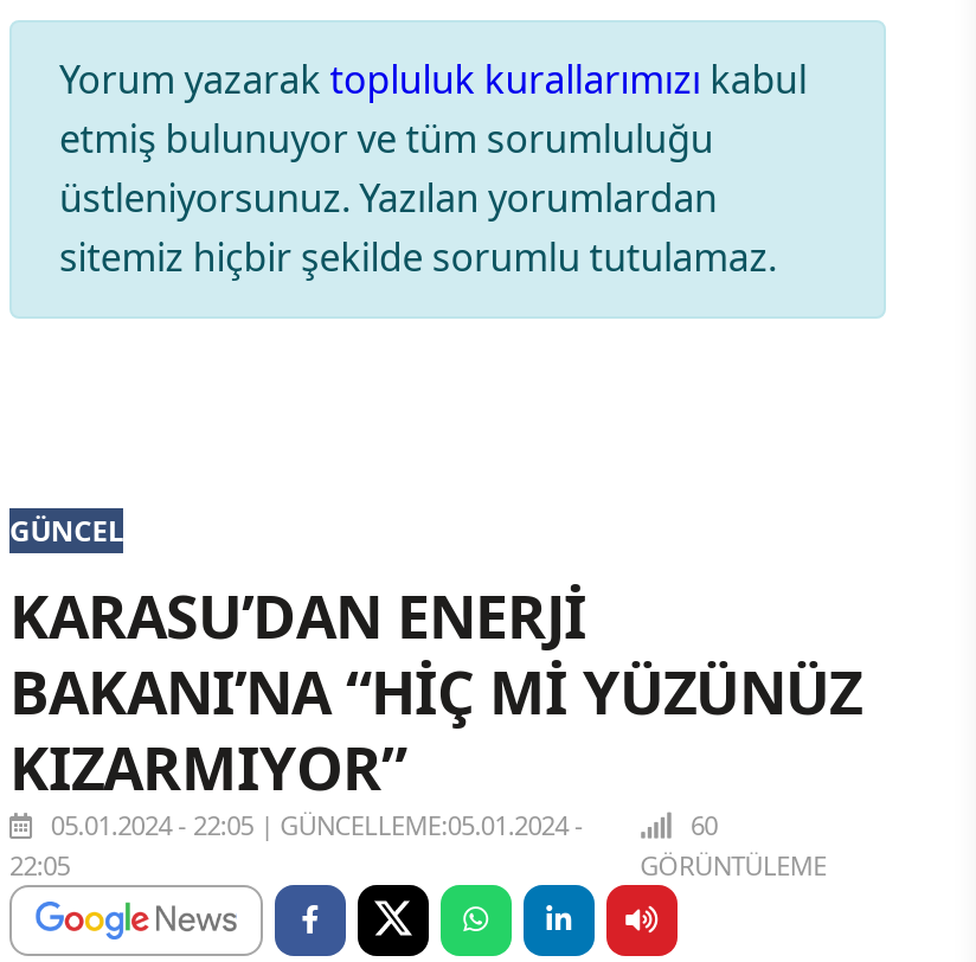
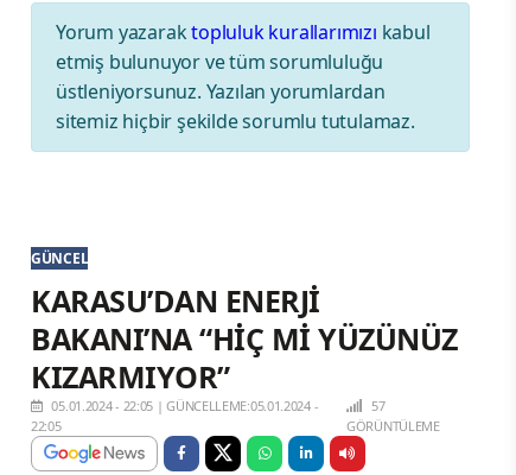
[684,807,718,842] 60 -> [369,397,385,414] 57

